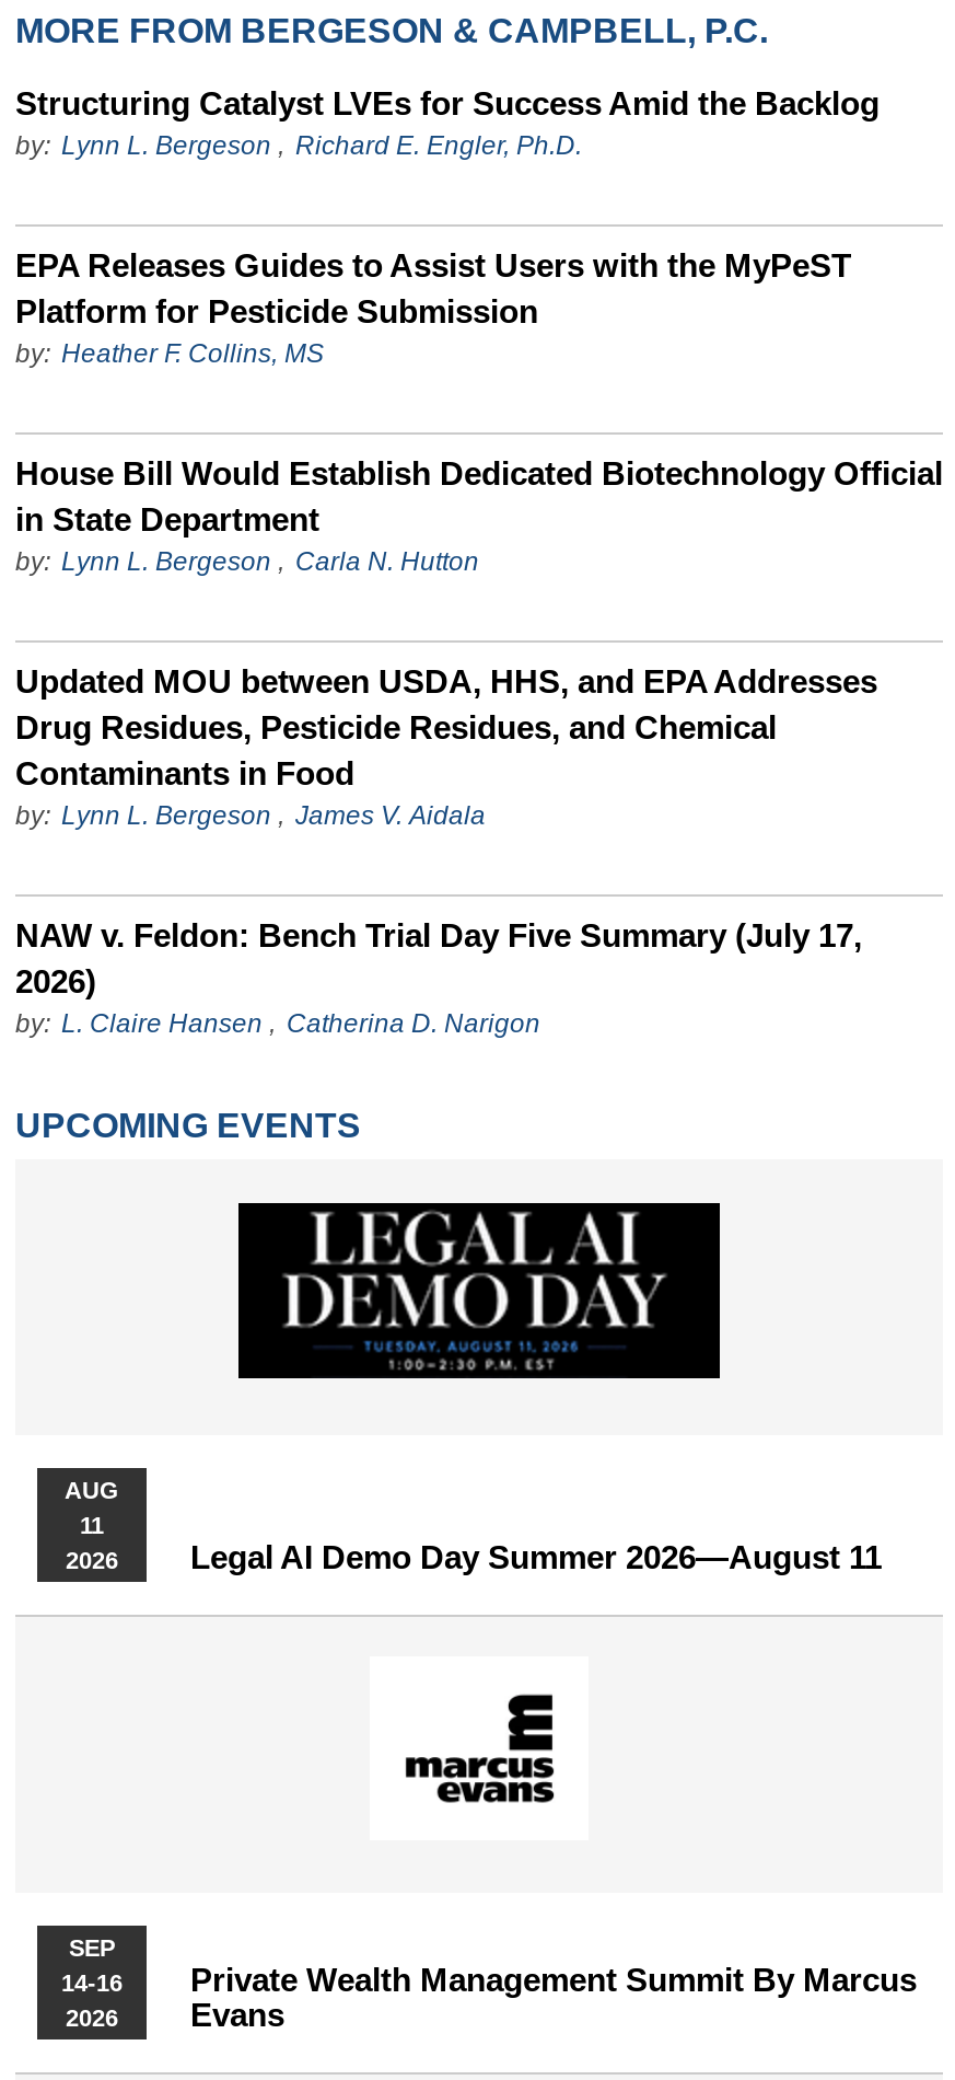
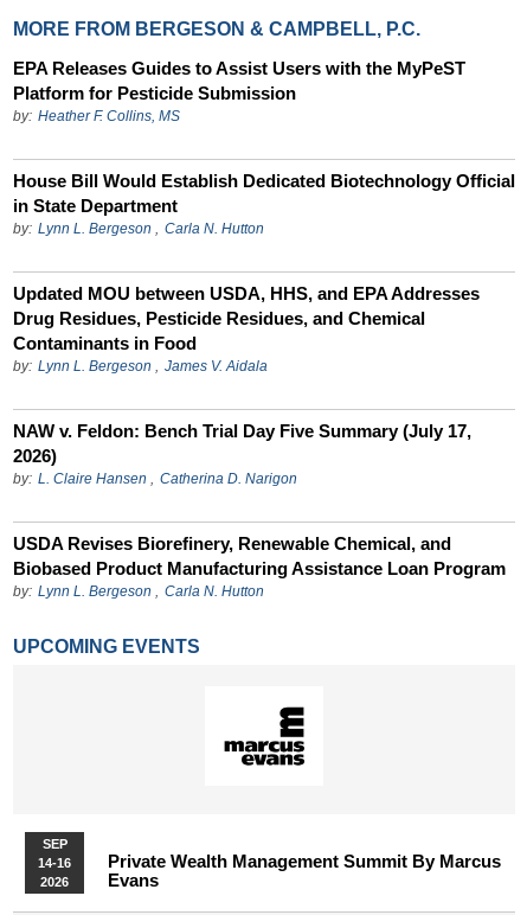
[15,85,880,162] Structuring Catalyst LVEs for Success Amid the Backlog | by: Lynn L. Bergeson, Richard E. Engler, Ph.D. -> none
none -> [13,534,506,600] USDA Revises Biorefinery, Renewable Chemical, and | Biobased Product Manufacturing Assistance Loan Program | by: Lynn L. Bergeson, Carla N. Hutton
moved [15,1107,361,1145] -> [13,637,200,657]: UPCOMING EVENTS
[236,1201,722,1359] [image] -> none
[65,1477,882,1576] AUG | 11 | 2026 | Legal AI Demo Day Summer 2026—August 11 -> none

